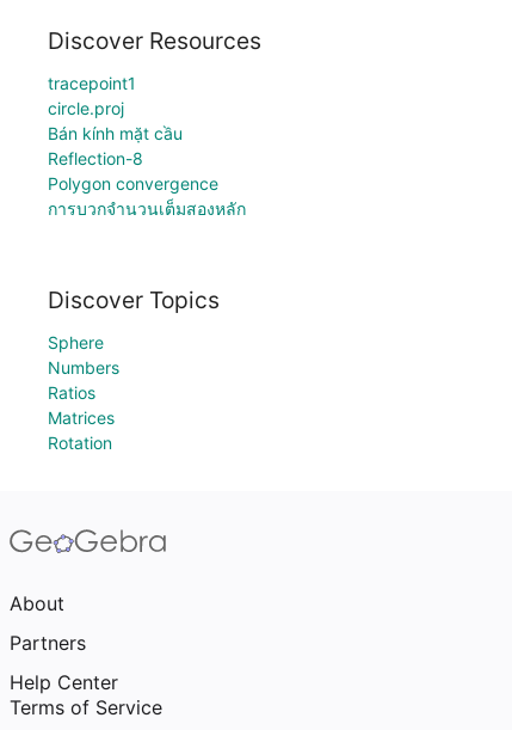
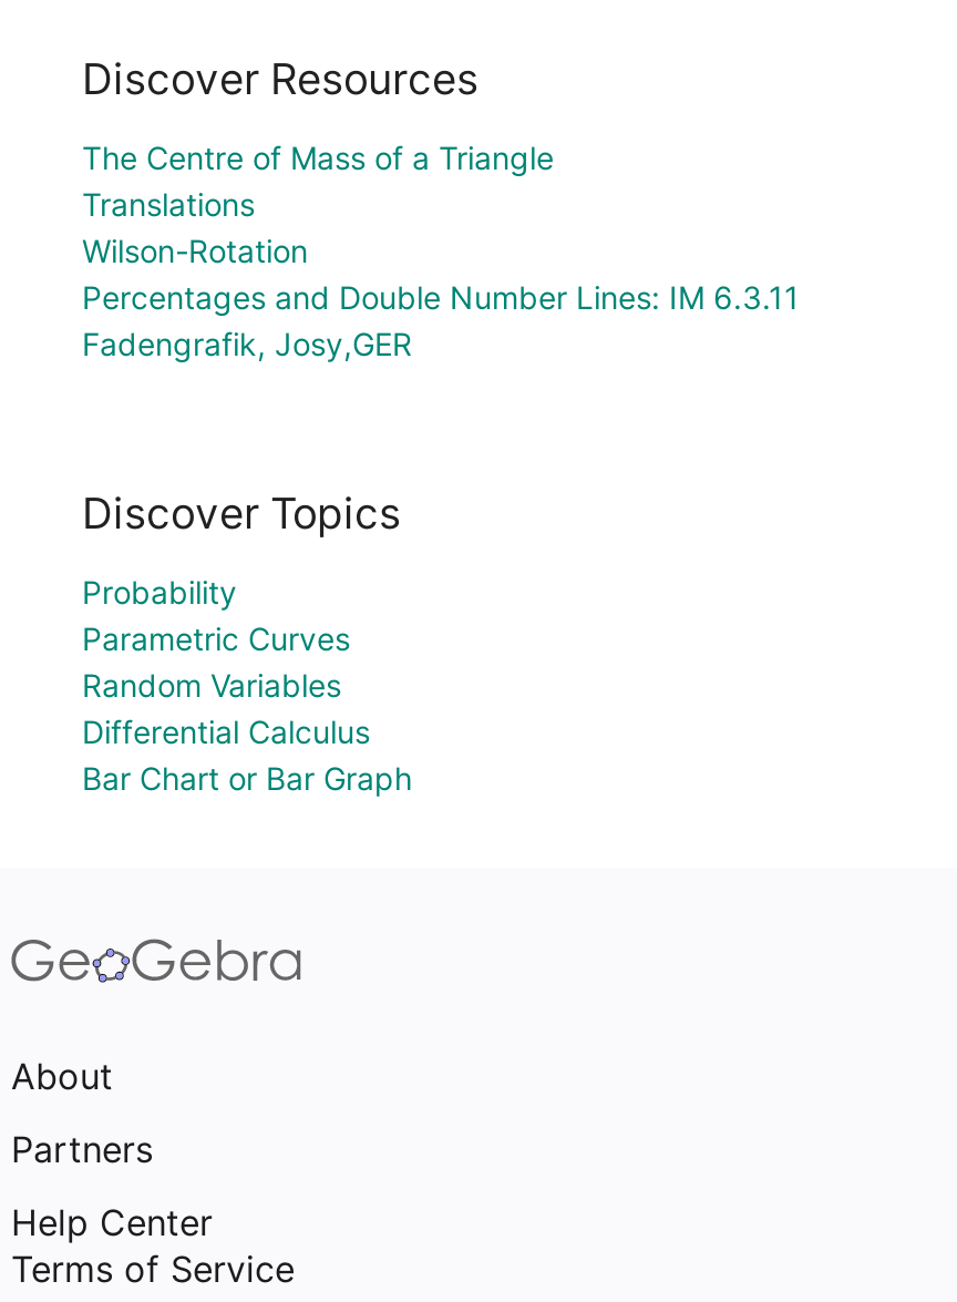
[48,73,246,219] tracepoint1 | circle.proj | Bán kính mặt cầu | Reflection-8 | Polygon convergence | การบวกจำนวนเต็มสองหลัก -> [82,139,800,363] The Centre of Mass of a Triangle | Translations | Wilson-Rotation | Percentages and Double Number Lines: IM 6.3.11 | Fadengrafik, Josy,GER
[48,332,119,453] Sphere | Numbers | Ratios | Matrices | Rotation -> [82,573,412,797] Probability | Parametric Curves | Random Variables | Differential Calculus | Bar Chart or Bar Graph

